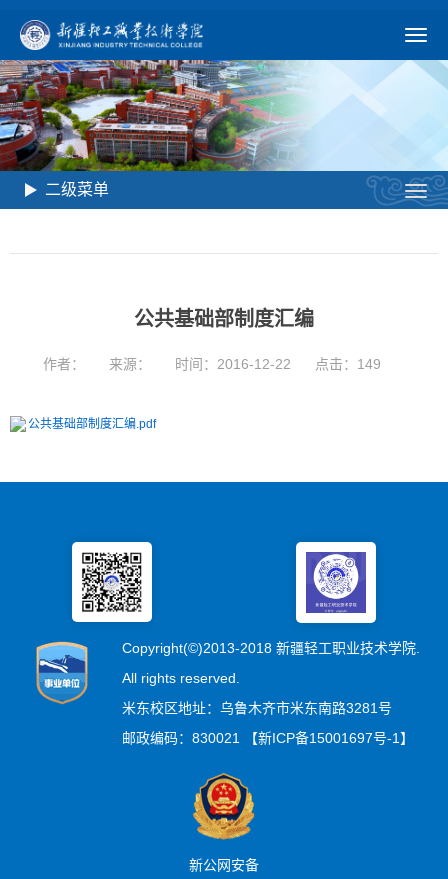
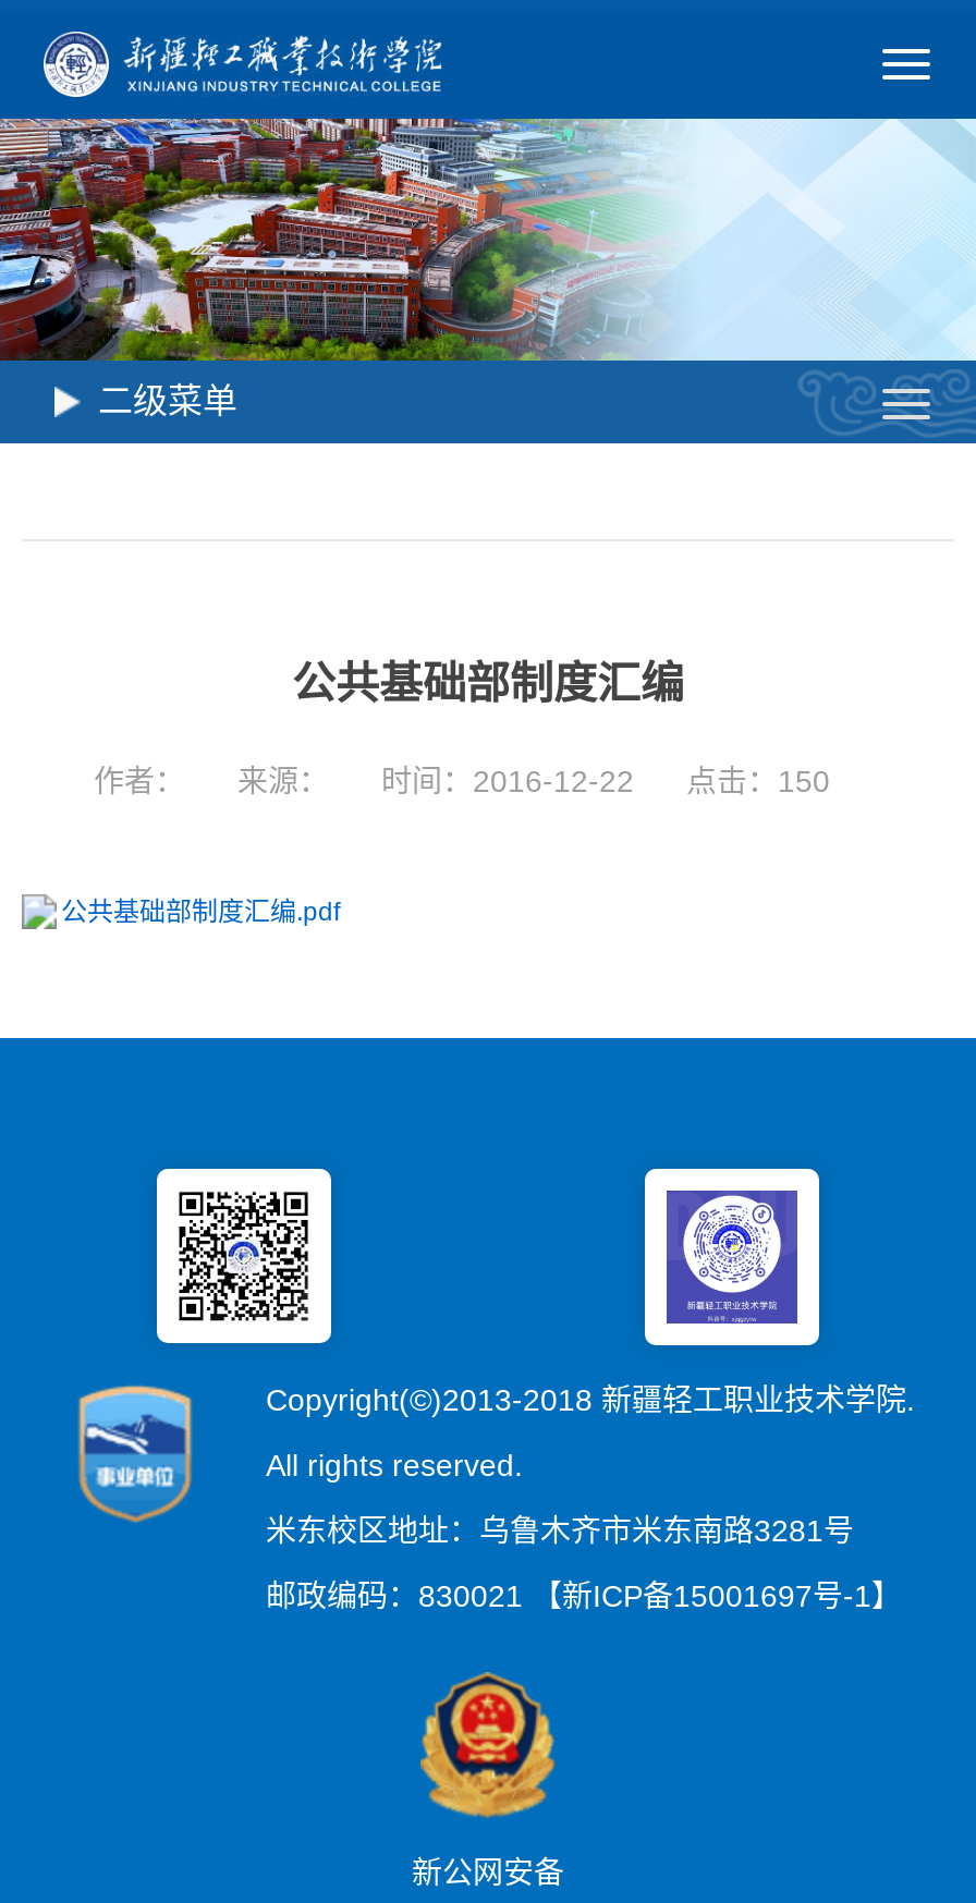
[43,356,381,372] 作者： 来源： 时间：2016-12-22 点击：149 -> [94,763,830,798] 作者： 来源： 时间：2016-12-22 点击：150

